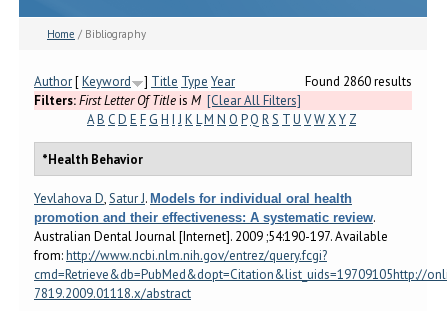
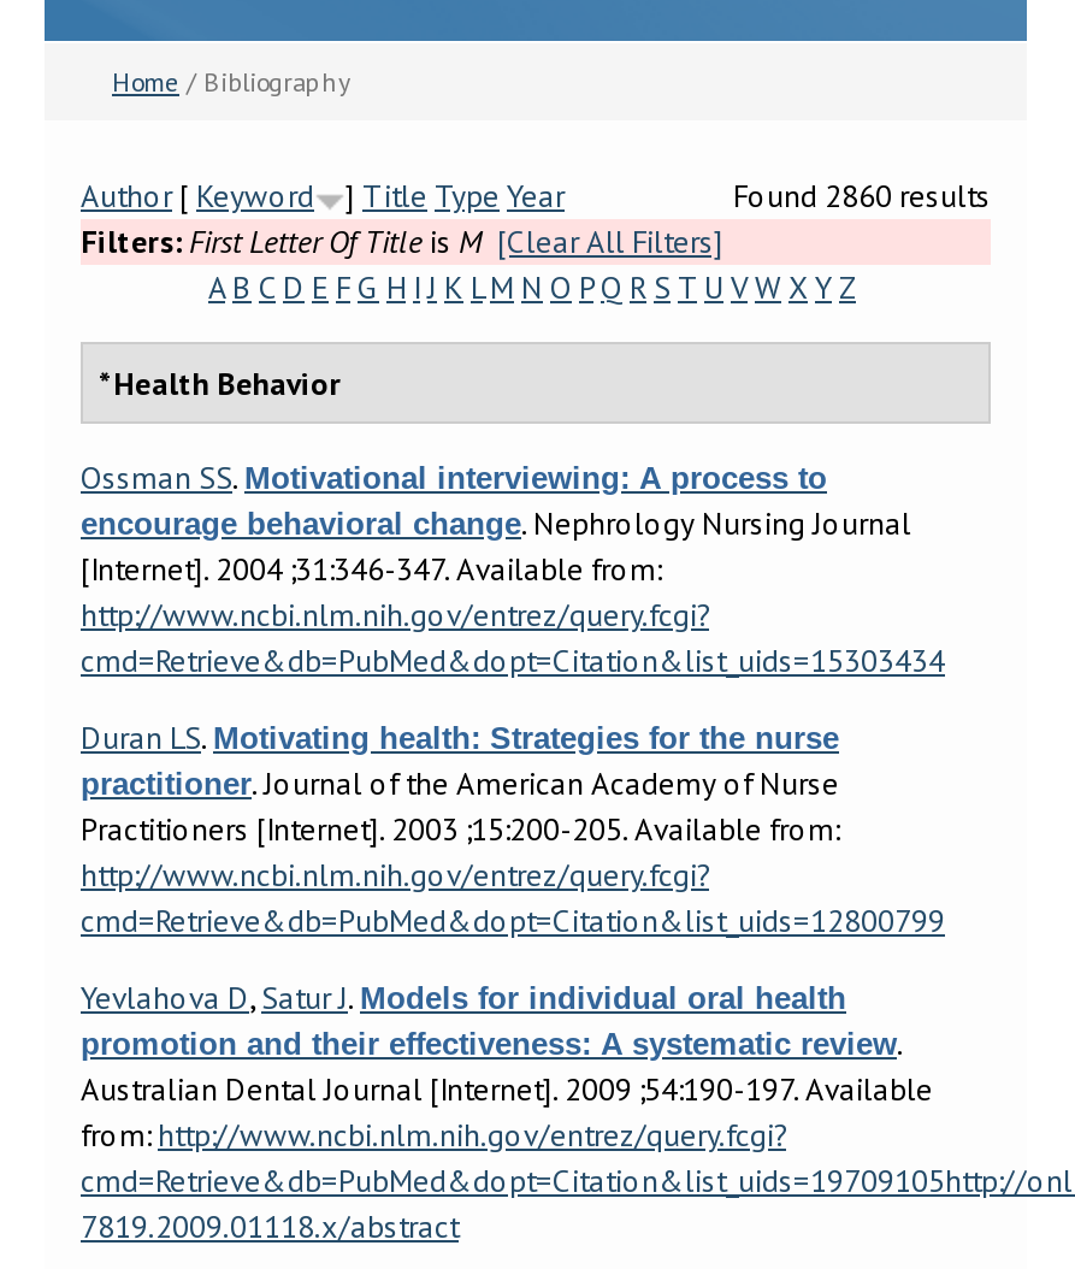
none -> [81,458,945,942] Ossman SS. Motivational interviewing: A process to | encourage behavioral change. Nephrology Nursing Journal | [Internet]. 2004 ;31:346-347. Available from: | http://www.ncbi.nlm.nih.gov/entrez/query.fcgi? | cmd=Retrieve&db=PubMed&dopt=Citation&list_uids=15303434 | Duran LS. Motivating health: Strategies for the nurse | practitioner. Journal of the American Academy of Nurse | Practitioners [Internet]. 2003 ;15:200-205. Available from: | http://www.ncbi.nlm.nih.gov/entrez/query.fcgi? | cmd=Retrieve&db=PubMed&dopt=Citation&list_uids=12800799

